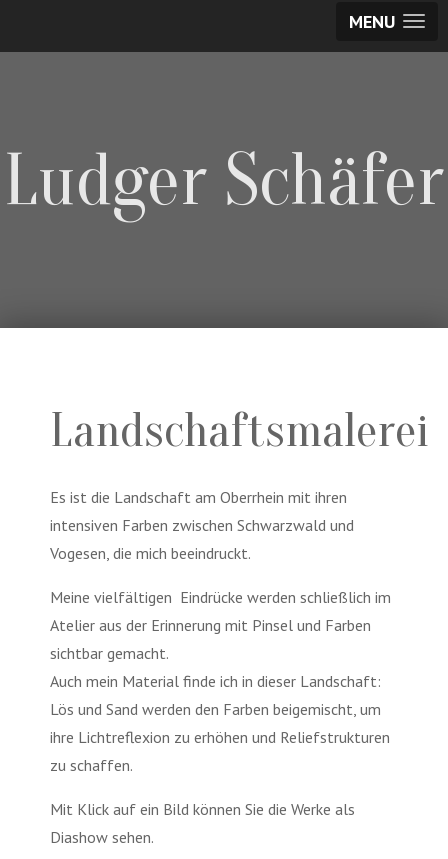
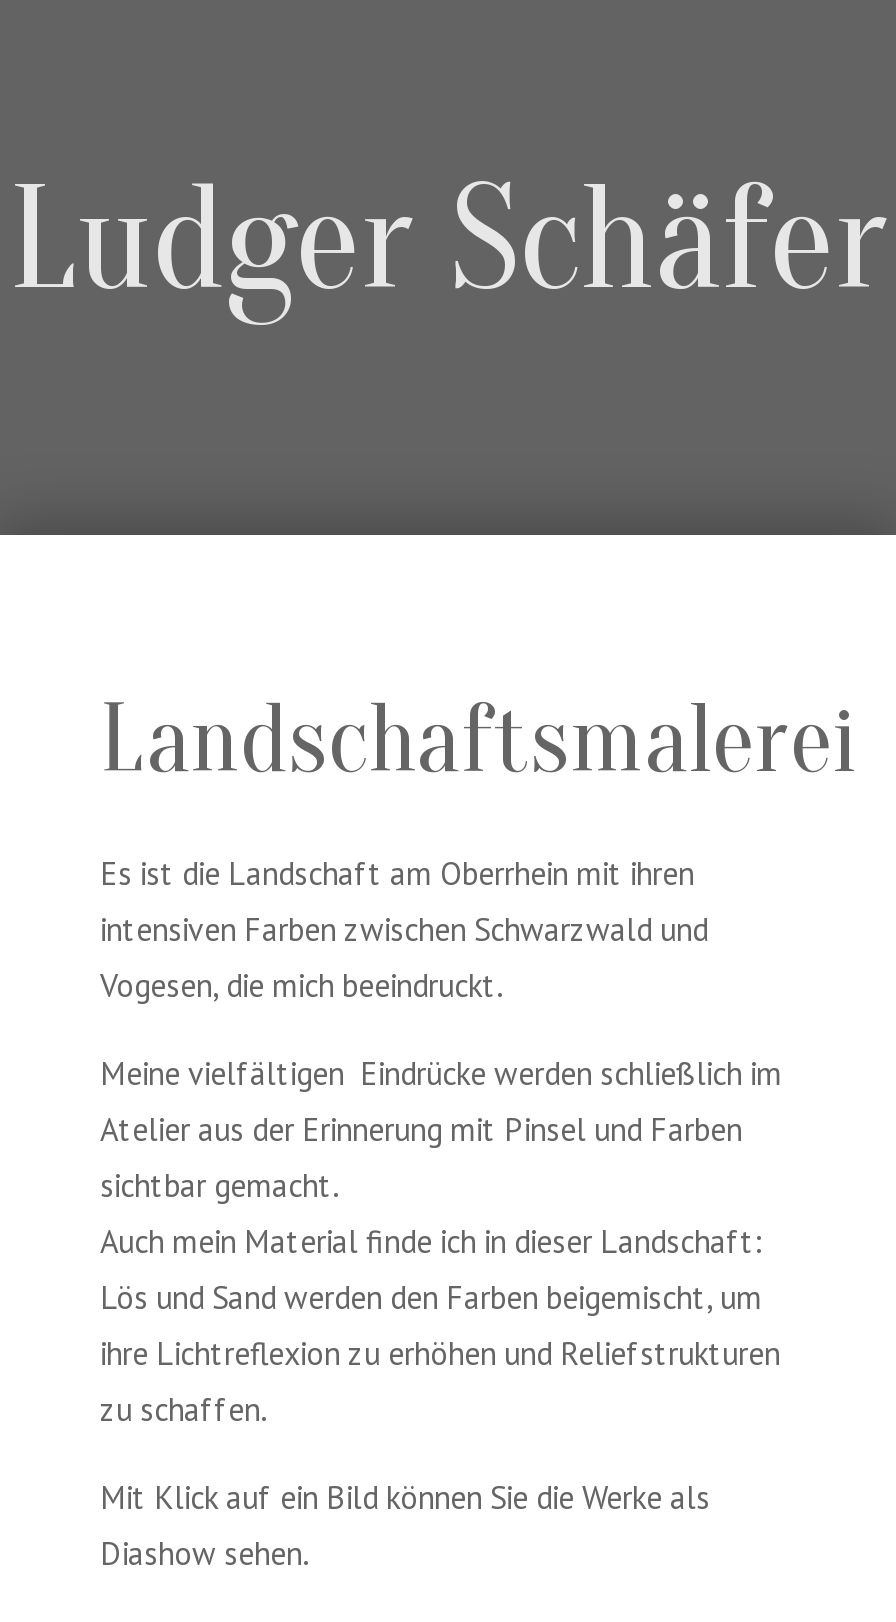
[349,10,395,33] MENU -> none

